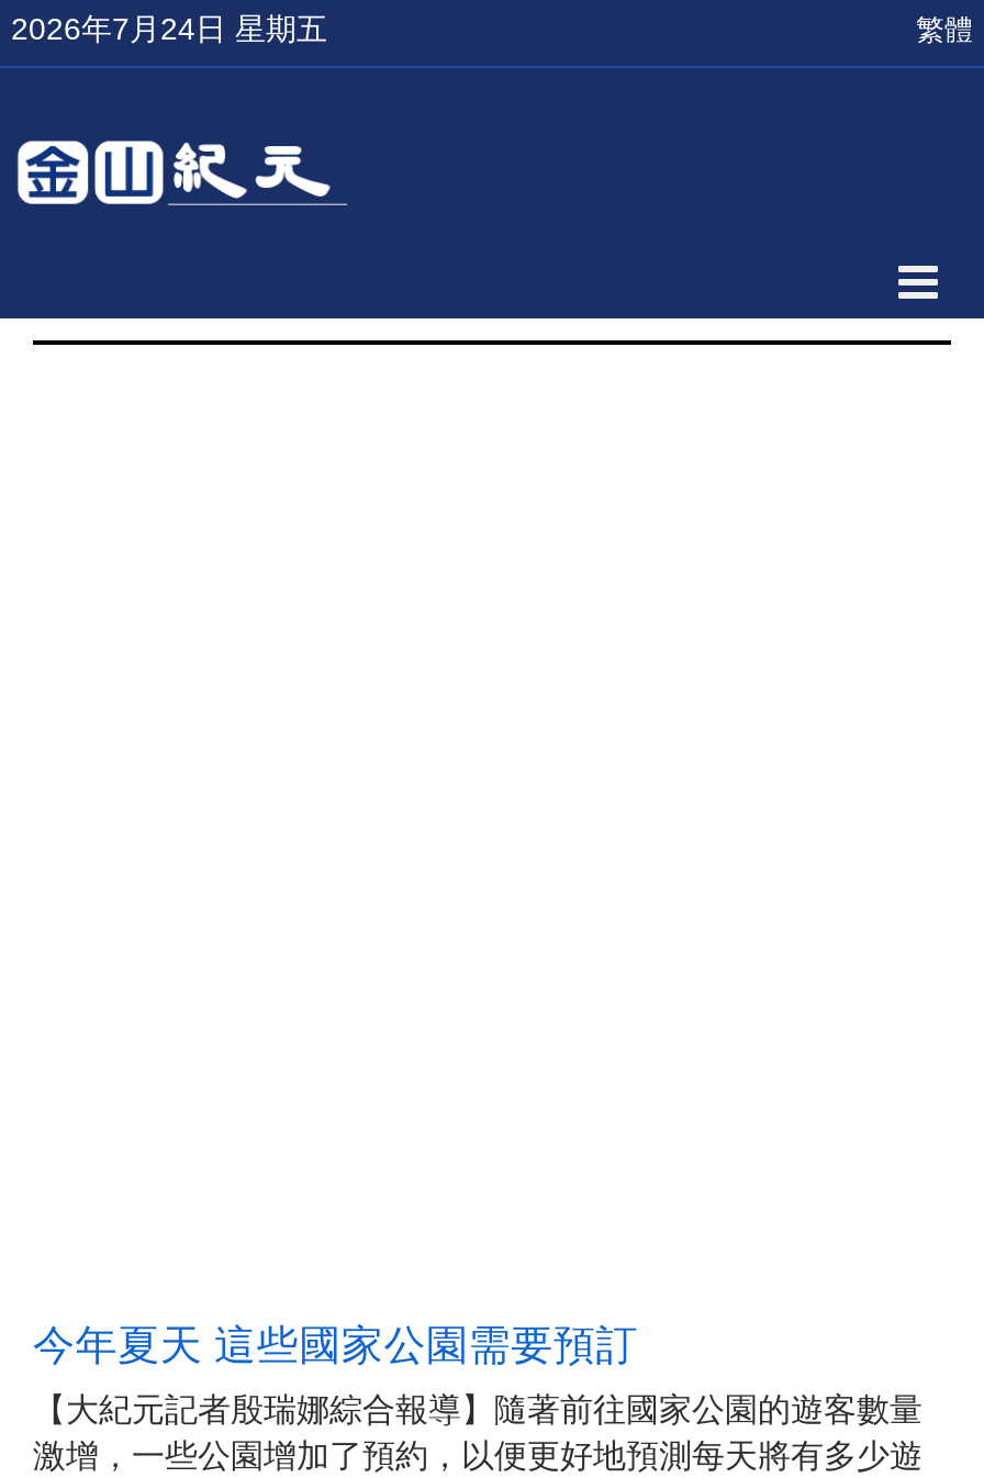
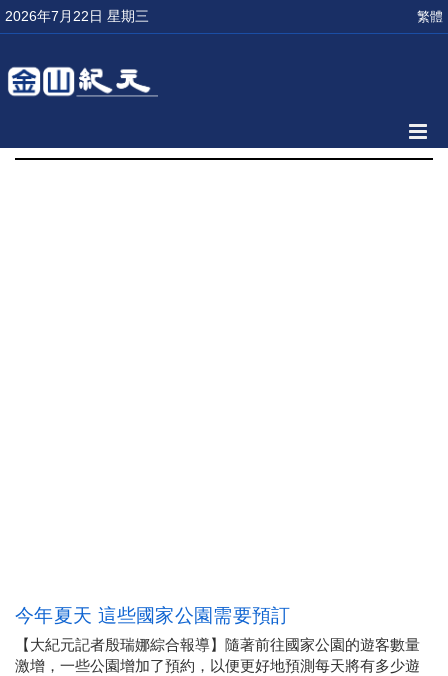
[11,11,327,46] 2026年7月24日 星期五 -> [5,8,149,24] 2026年7月22日 星期三

